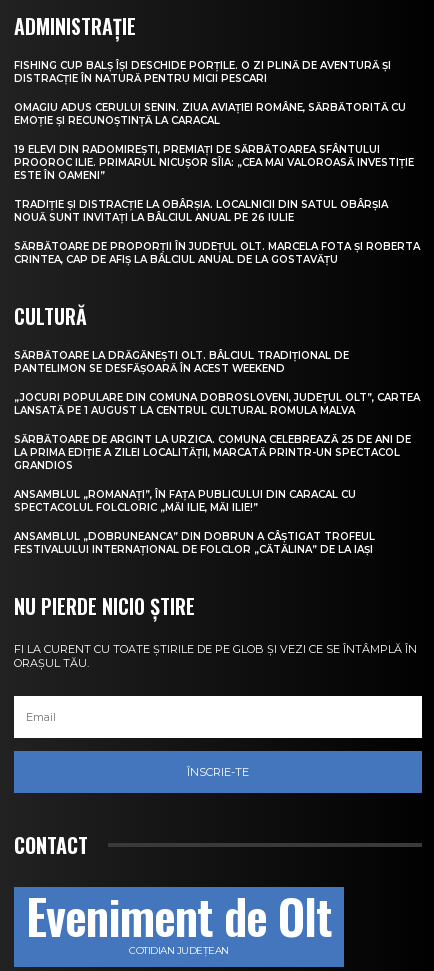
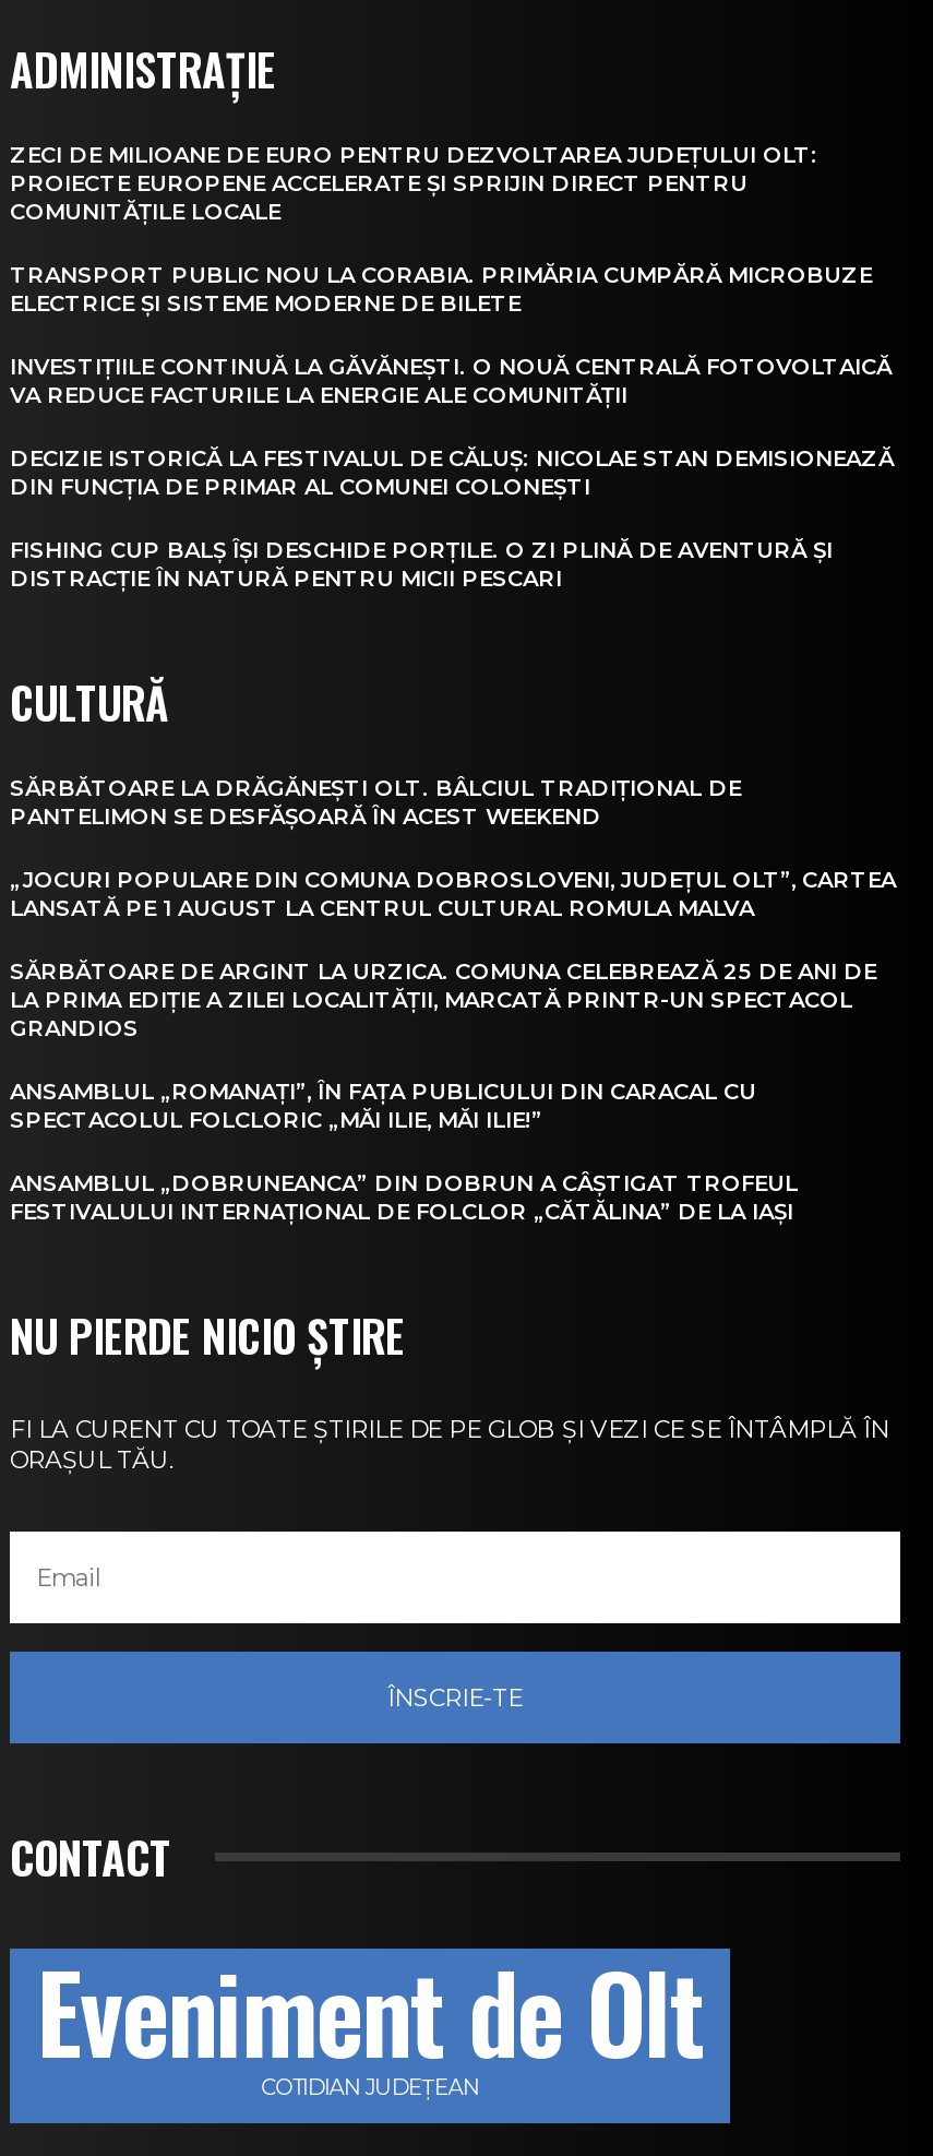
none -> [10,141,894,501] ZECI DE MILIOANE DE EURO PENTRU DEZVOLTAREA JUDEȚULUI OLT: | PROIECTE EUROPENE ACCELERATE ȘI SPRIJIN DIRECT PENTRU | COMUNITĂȚILE LOCALE | TRANSPORT PUBLIC NOU LA CORABIA. PRIMĂRIA CUMPĂRĂ MICROBUZE | ELECTRICE ȘI SISTEME MODERNE DE BILETE | INVESTIȚIILE CONTINUĂ LA GĂVĂNEȘTI. O NOUĂ CENTRALĂ FOTOVOLTAICĂ | VA REDUCE FACTURILE LA ENERGIE ALE COMUNITĂȚII | DECIZIE ISTORICĂ LA FESTIVALUL DE CĂLUȘ: NICOLAE STAN DEMISIONEAZĂ | DIN FUNCȚIA DE PRIMAR AL COMUNEI COLONEȘTI
moved [14,59,391,85] -> [10,536,833,593]: FISHING CUP BALȘ ÎȘI DESCHIDE PORȚILE. O ZI PLINĂ DE AVENTURĂ ȘI | DISTRACȚIE ÎN NATURĂ PENTRU MICII PESCARI
[14,101,420,266] OMAGIU ADUS CERULUI SENIN. ZIUA AVIAȚIEI ROMÂNE, SĂRBĂTORITĂ CU | EMOȚIE ȘI RECUNOȘTINȚĂ LA CARACAL | 19 ELEVI DIN RADOMIREȘTI, PREMIAȚI DE SĂRBĂTOAREA SFÂNTULUI | PROOROC ILIE. PRIMARUL NICUȘOR SÎIA: „CEA MAI VALOROASĂ INVESTIȚIE | ESTE ÎN OAMENI” | TRADIȚIE ȘI DISTRACȚIE LA OBÂRȘIA. LOCALNICII DIN SATUL OBÂRȘIA | NOUĂ SUNT INVITAȚI LA BÂLCIUL ANUAL PE 26 IULIE | SĂRBĂTOARE DE PROPORȚII ÎN JUDEȚUL OLT. MARCELA FOTA ȘI ROBERTA | CRINTEA, CAP DE AFIȘ LA BÂLCIUL ANUAL DE LA GOSTAVĂȚU -> none

